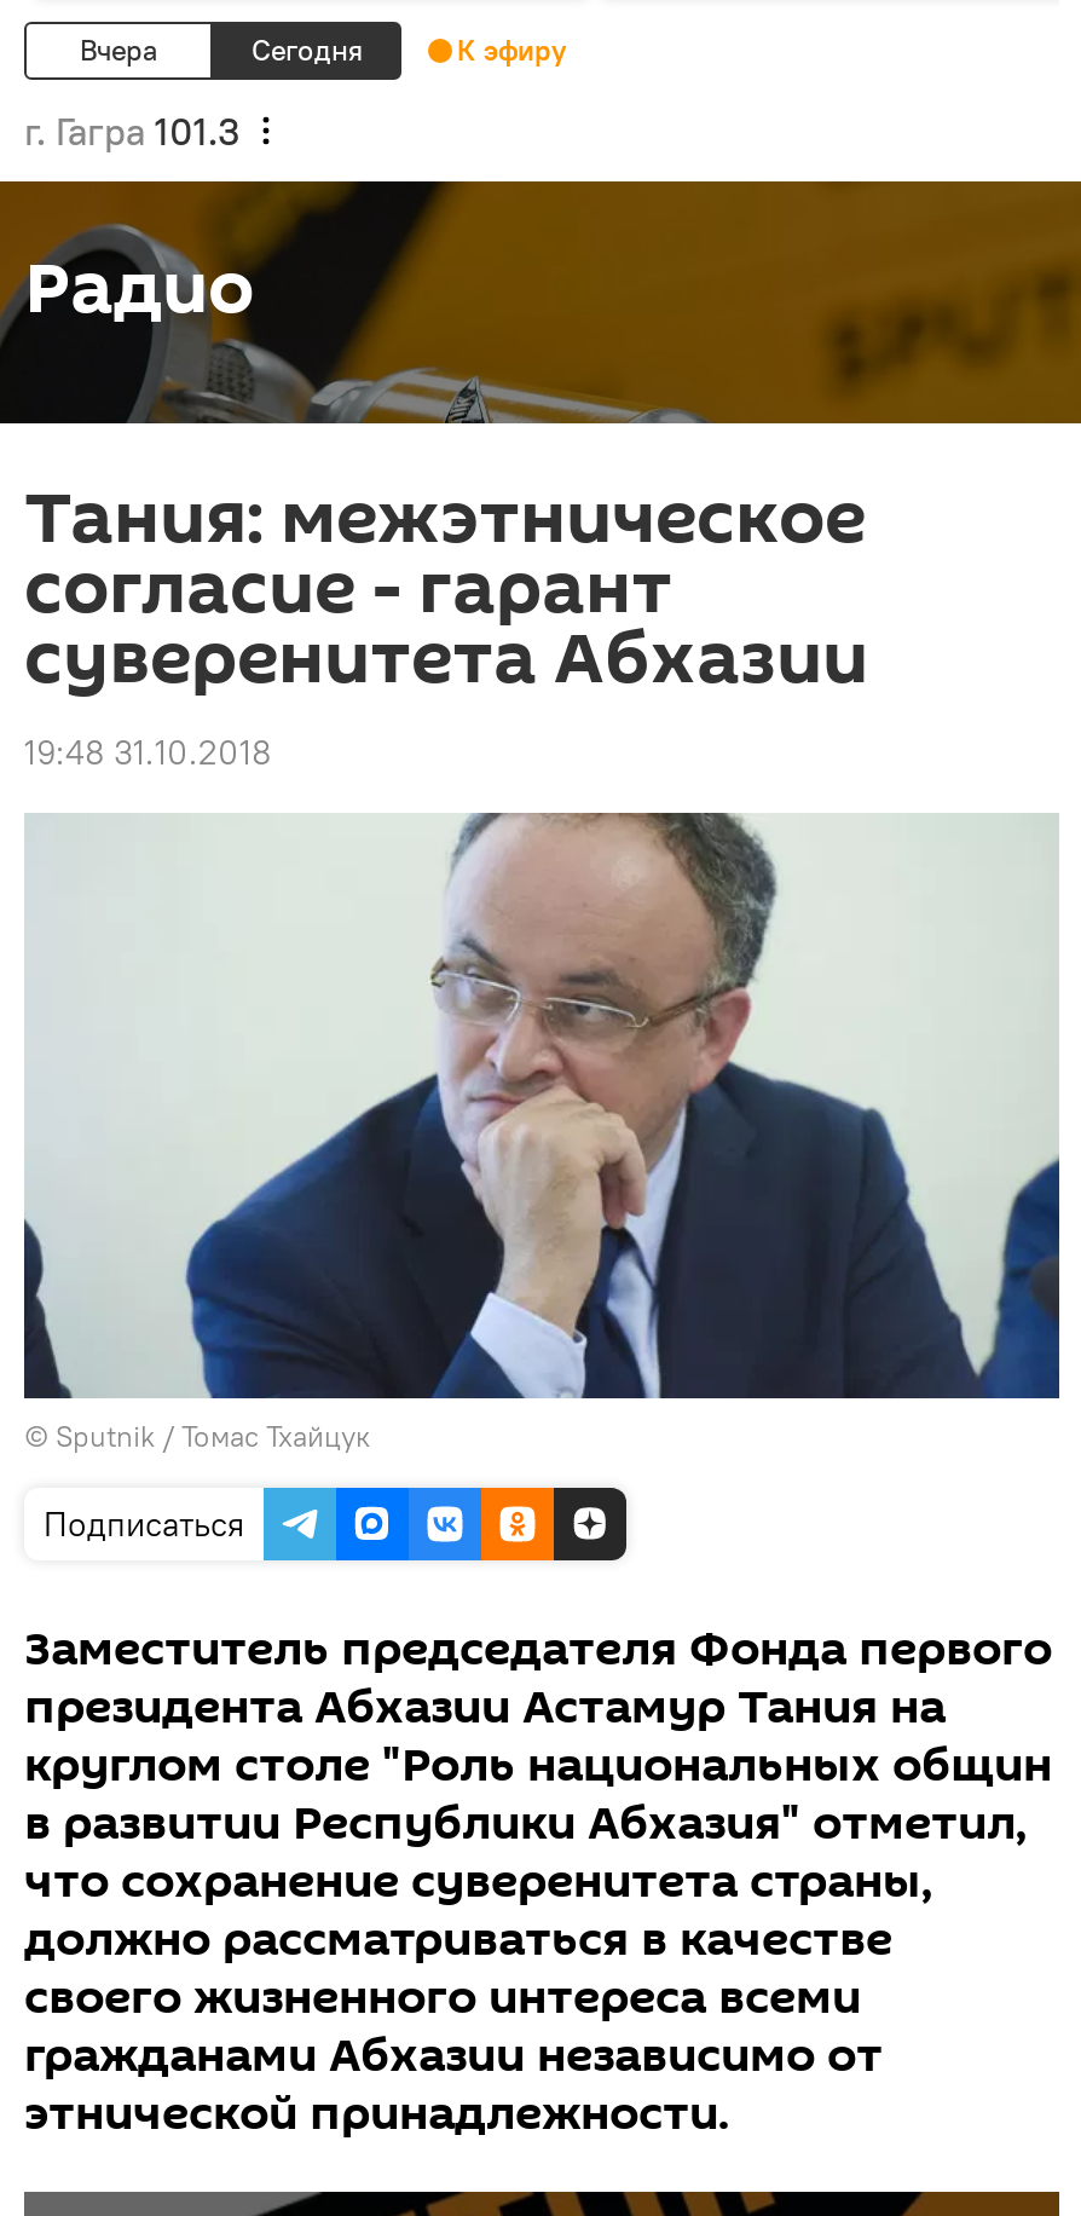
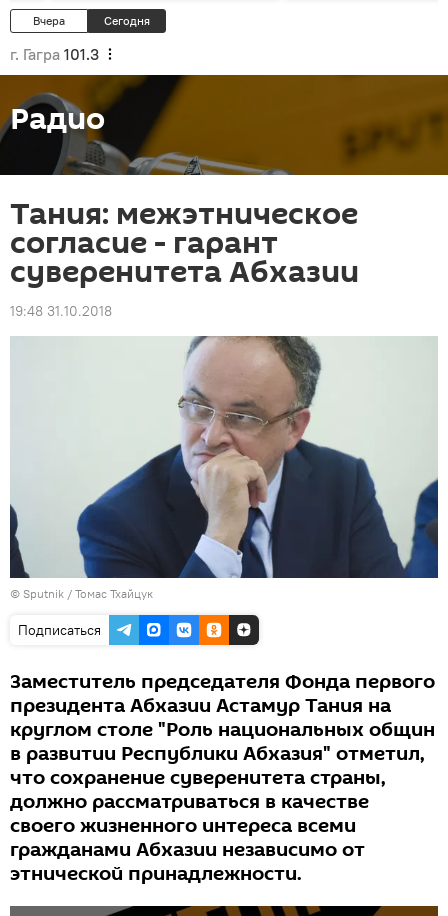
[457,31,566,68] К эфиру -> none

